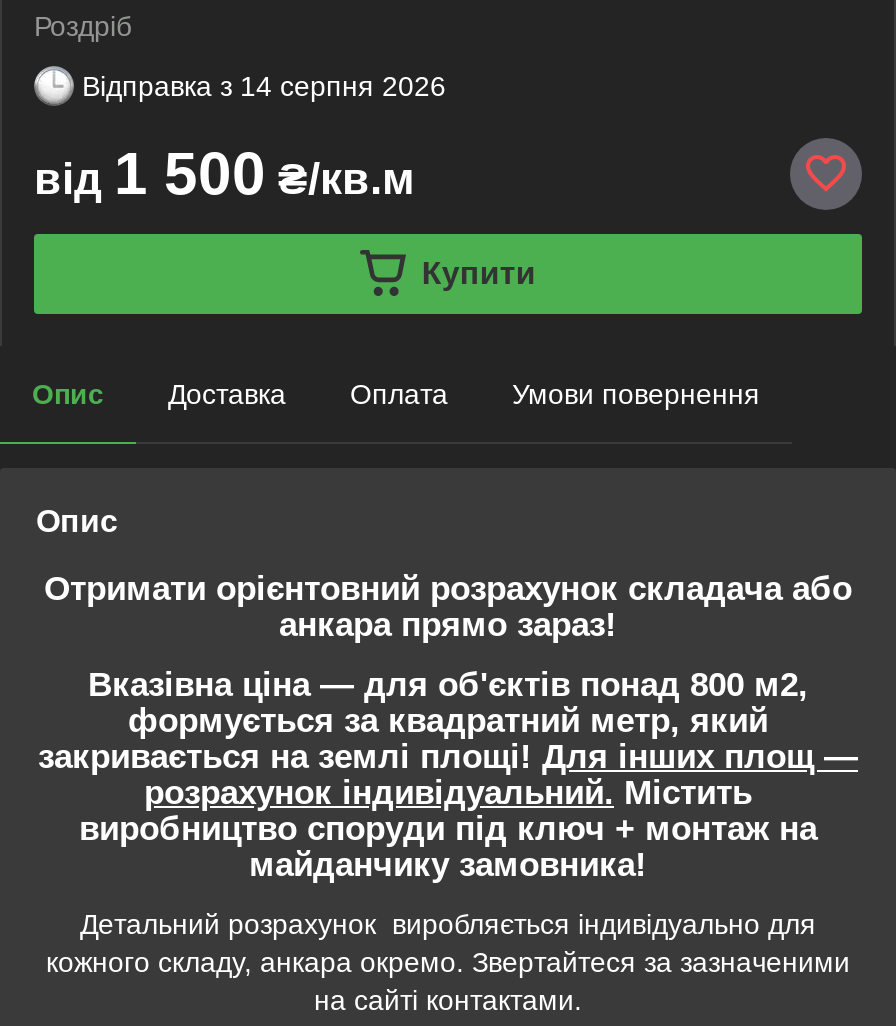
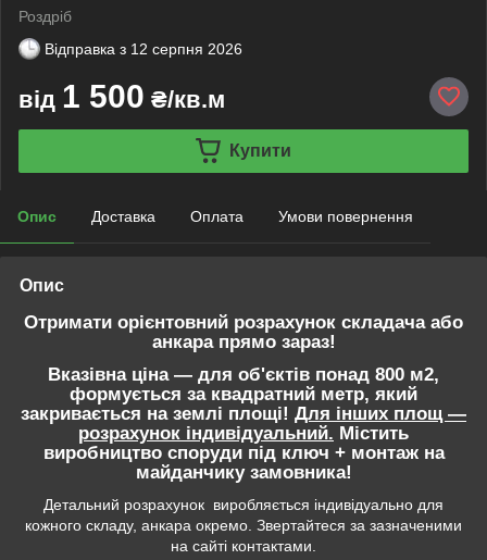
[82,70,446,102] Відправка з 14 серпня 2026 -> [45,40,242,57] Відправка з 12 серпня 2026

